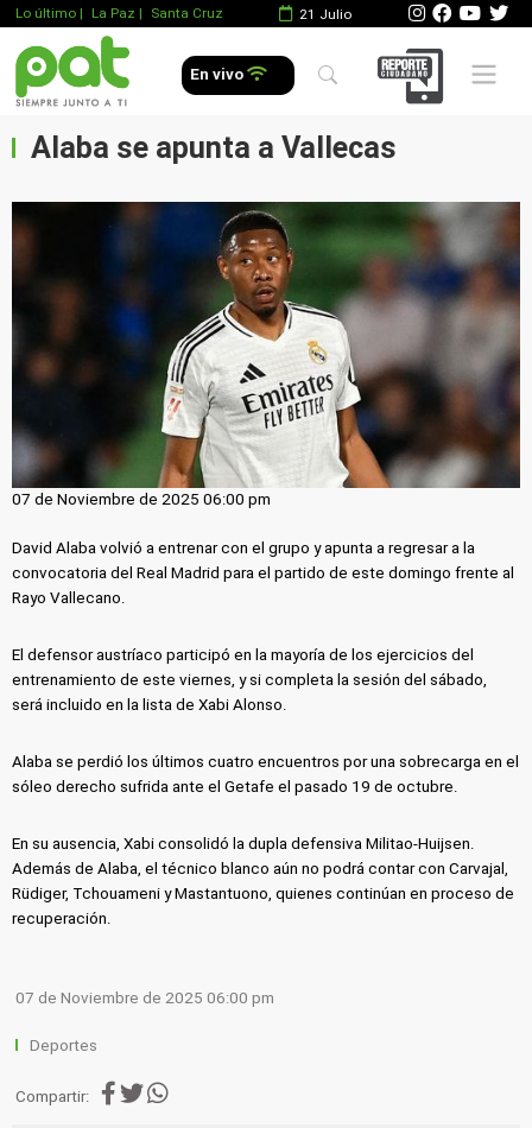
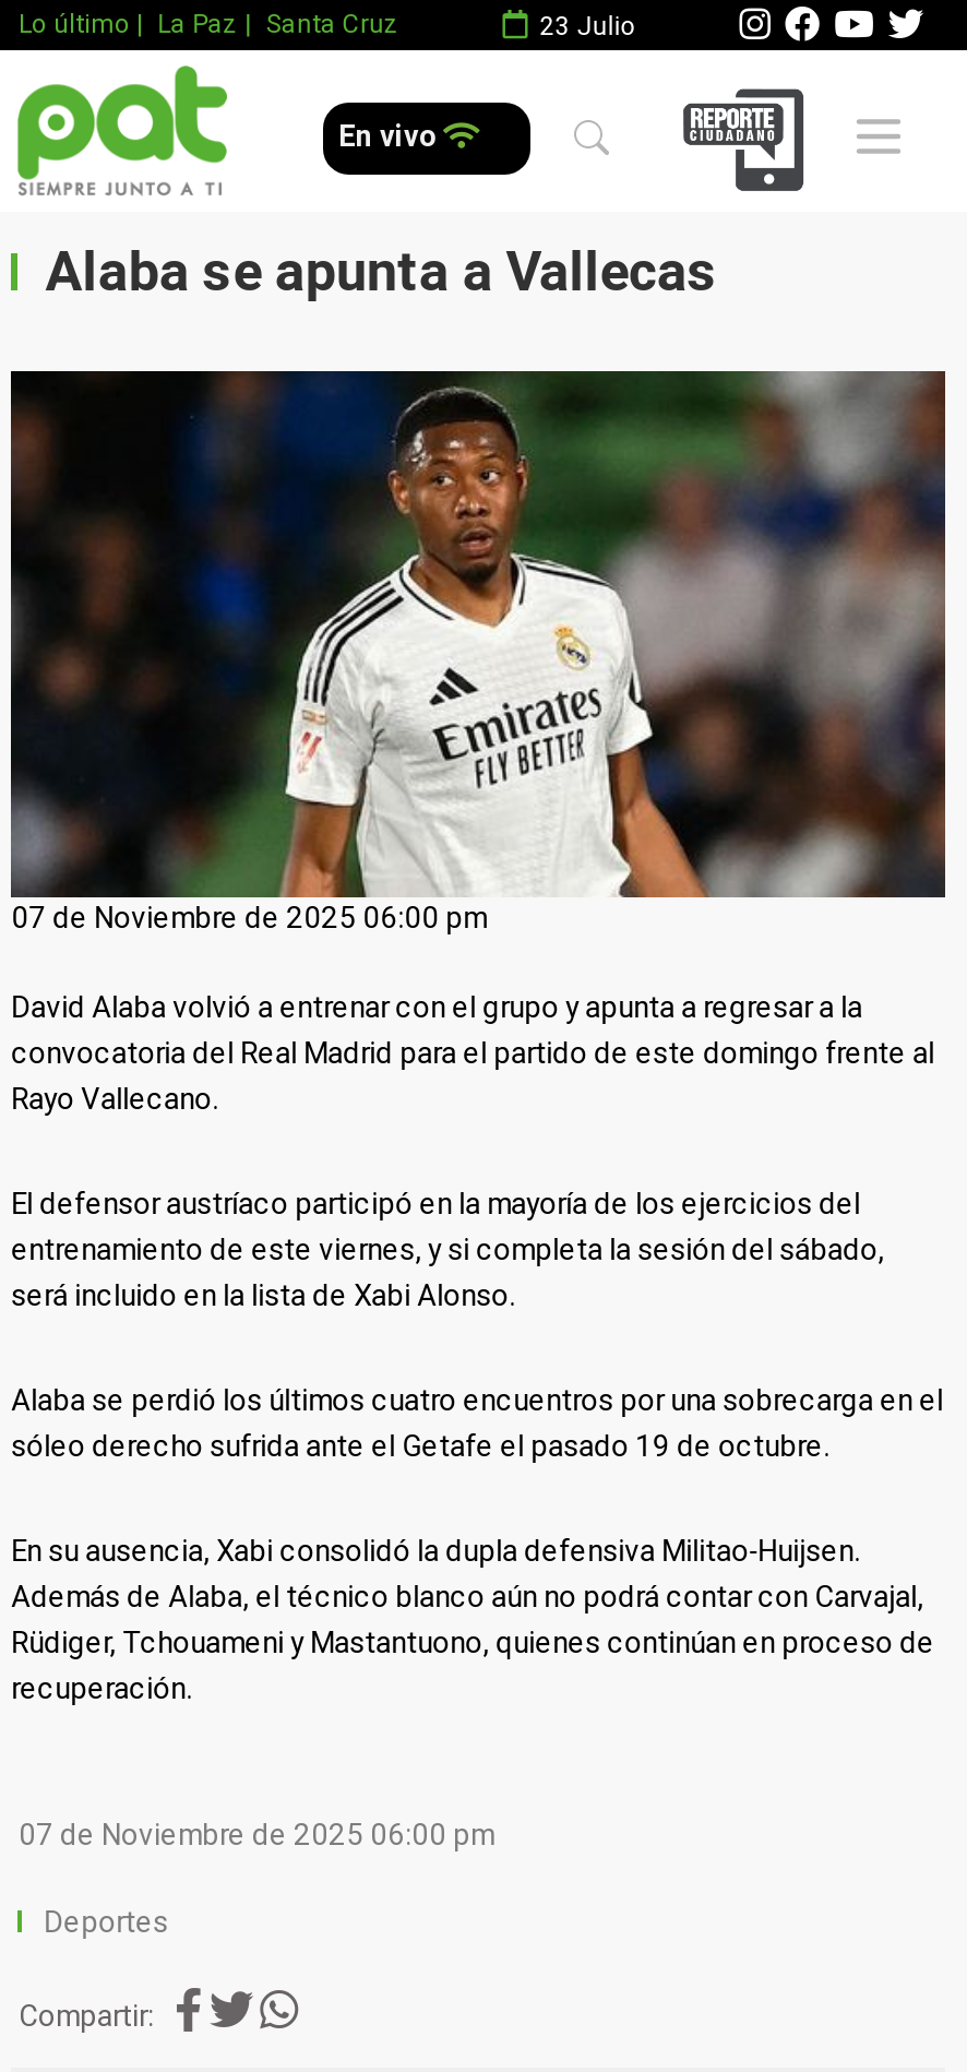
[292,6,352,23] 21 Julio -> [527,11,636,41] 23 Julio

